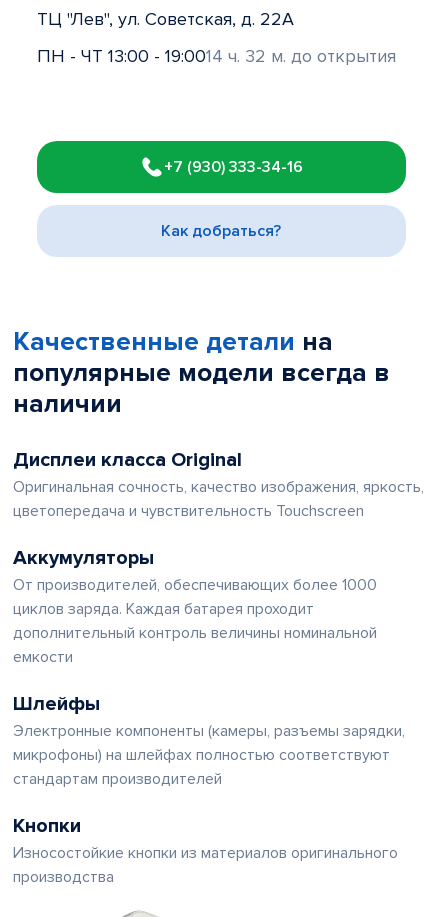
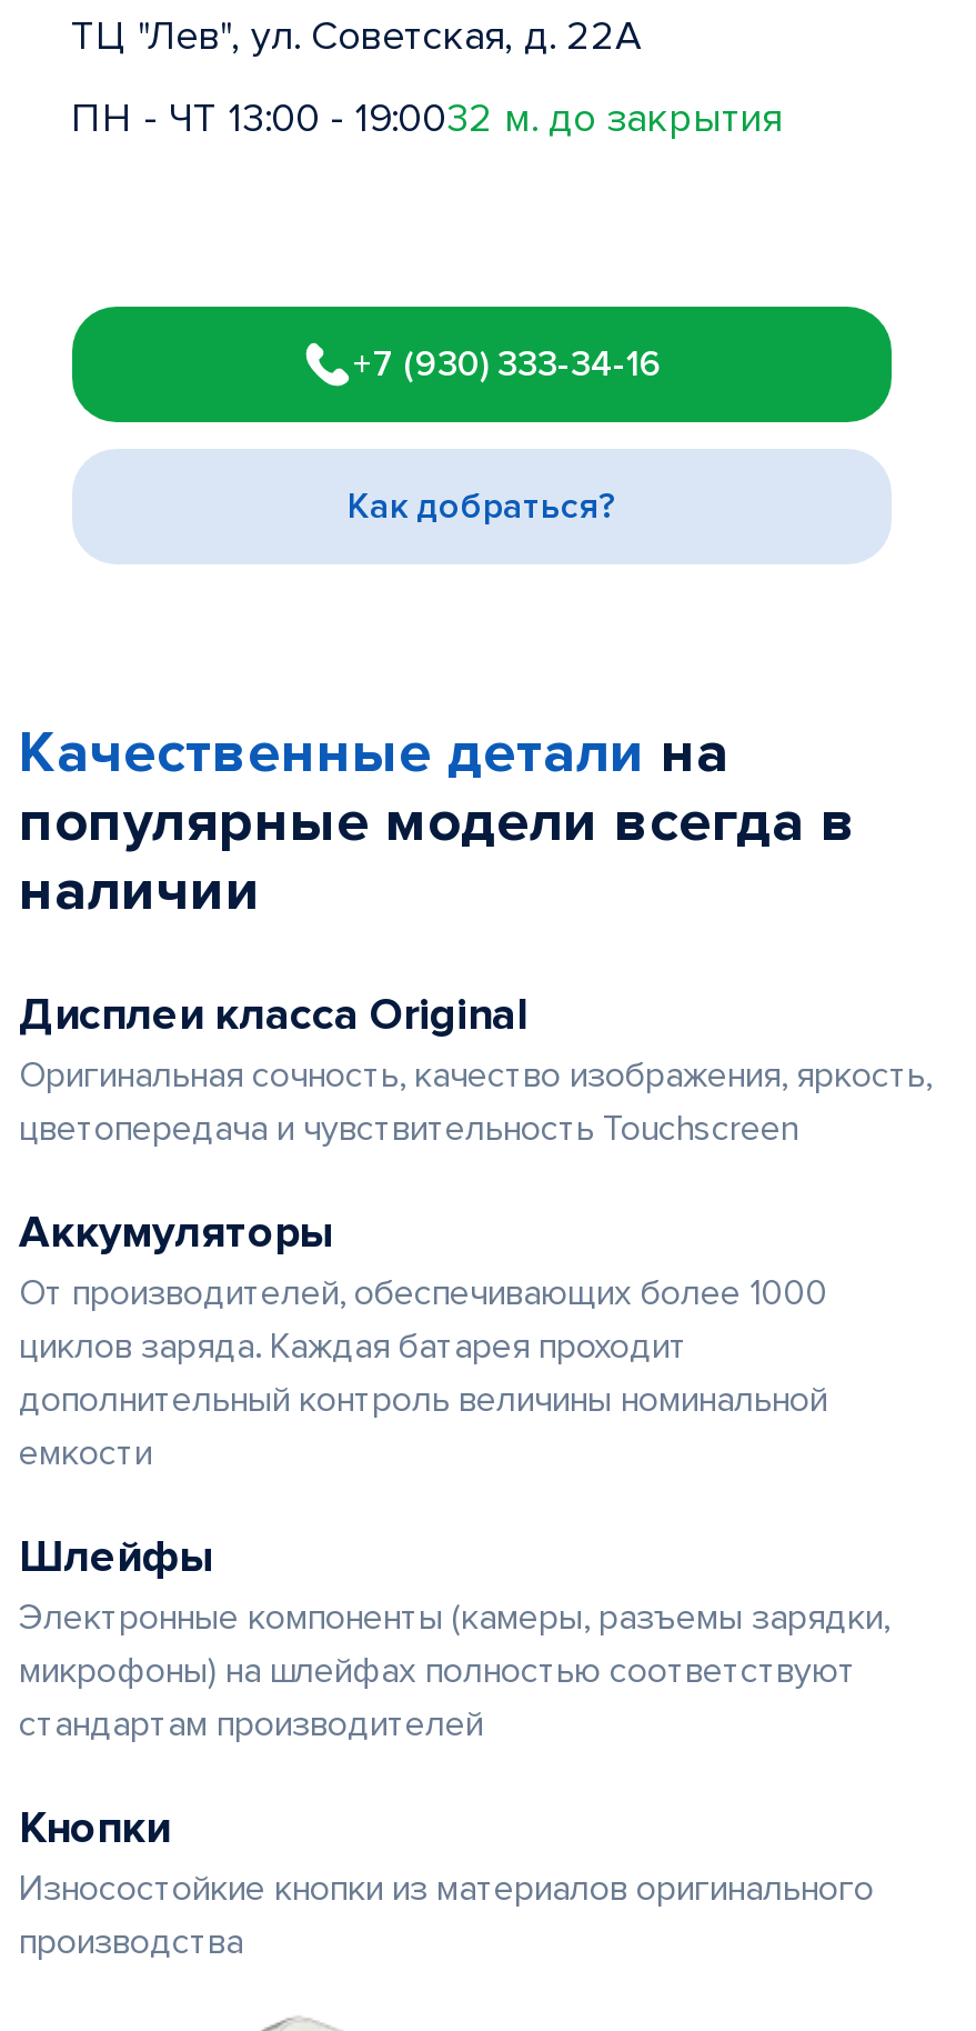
[36,45,395,67] ПН - ЧТ 13:00 - 19:0014 ч. 32 м. до открытия -> [71,93,782,142] ПН - ЧТ 13:00 - 19:0032 м. до закрытия

